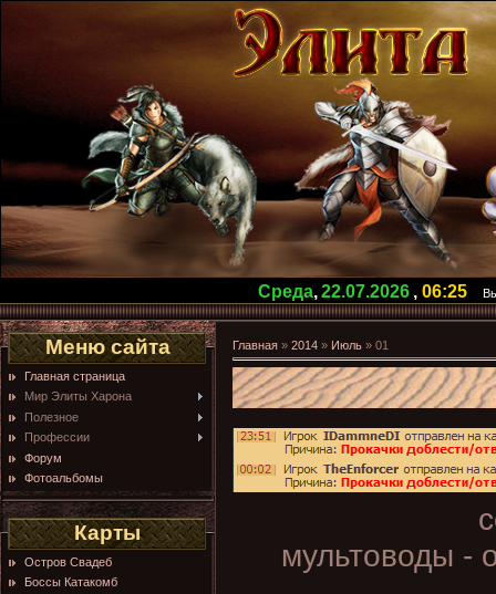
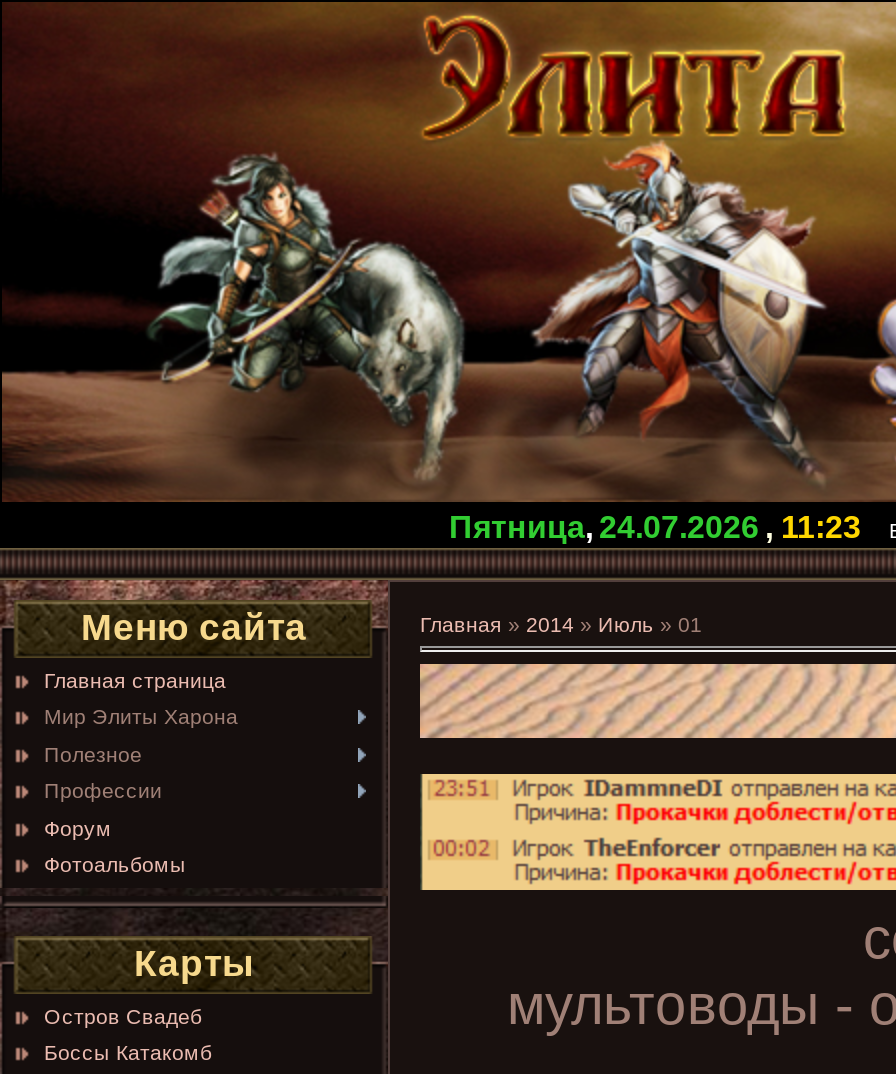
[258,282,467,301] Среда, 22.07.2026 , 06:25 -> [449,510,861,544] Пятница, 24.07.2026 , 11:23

